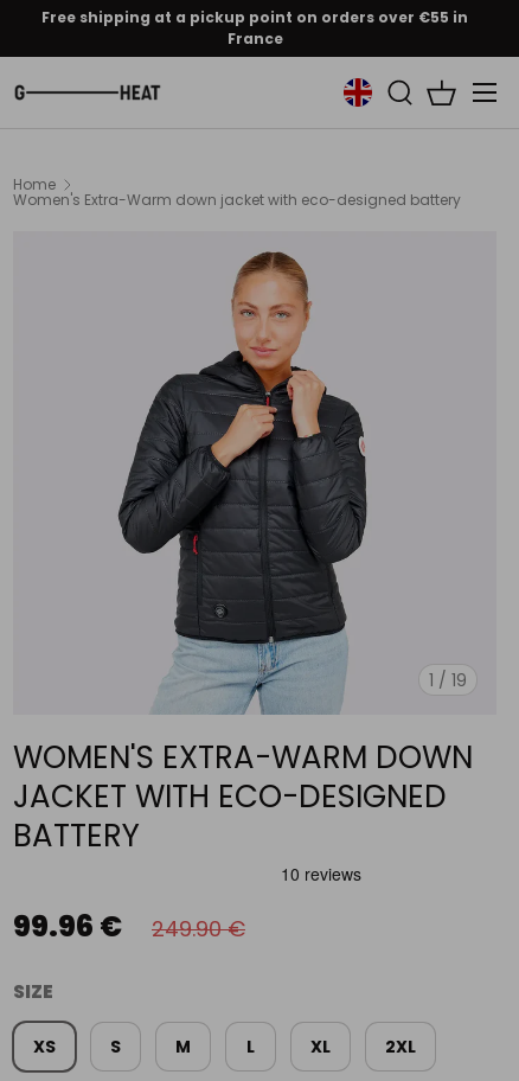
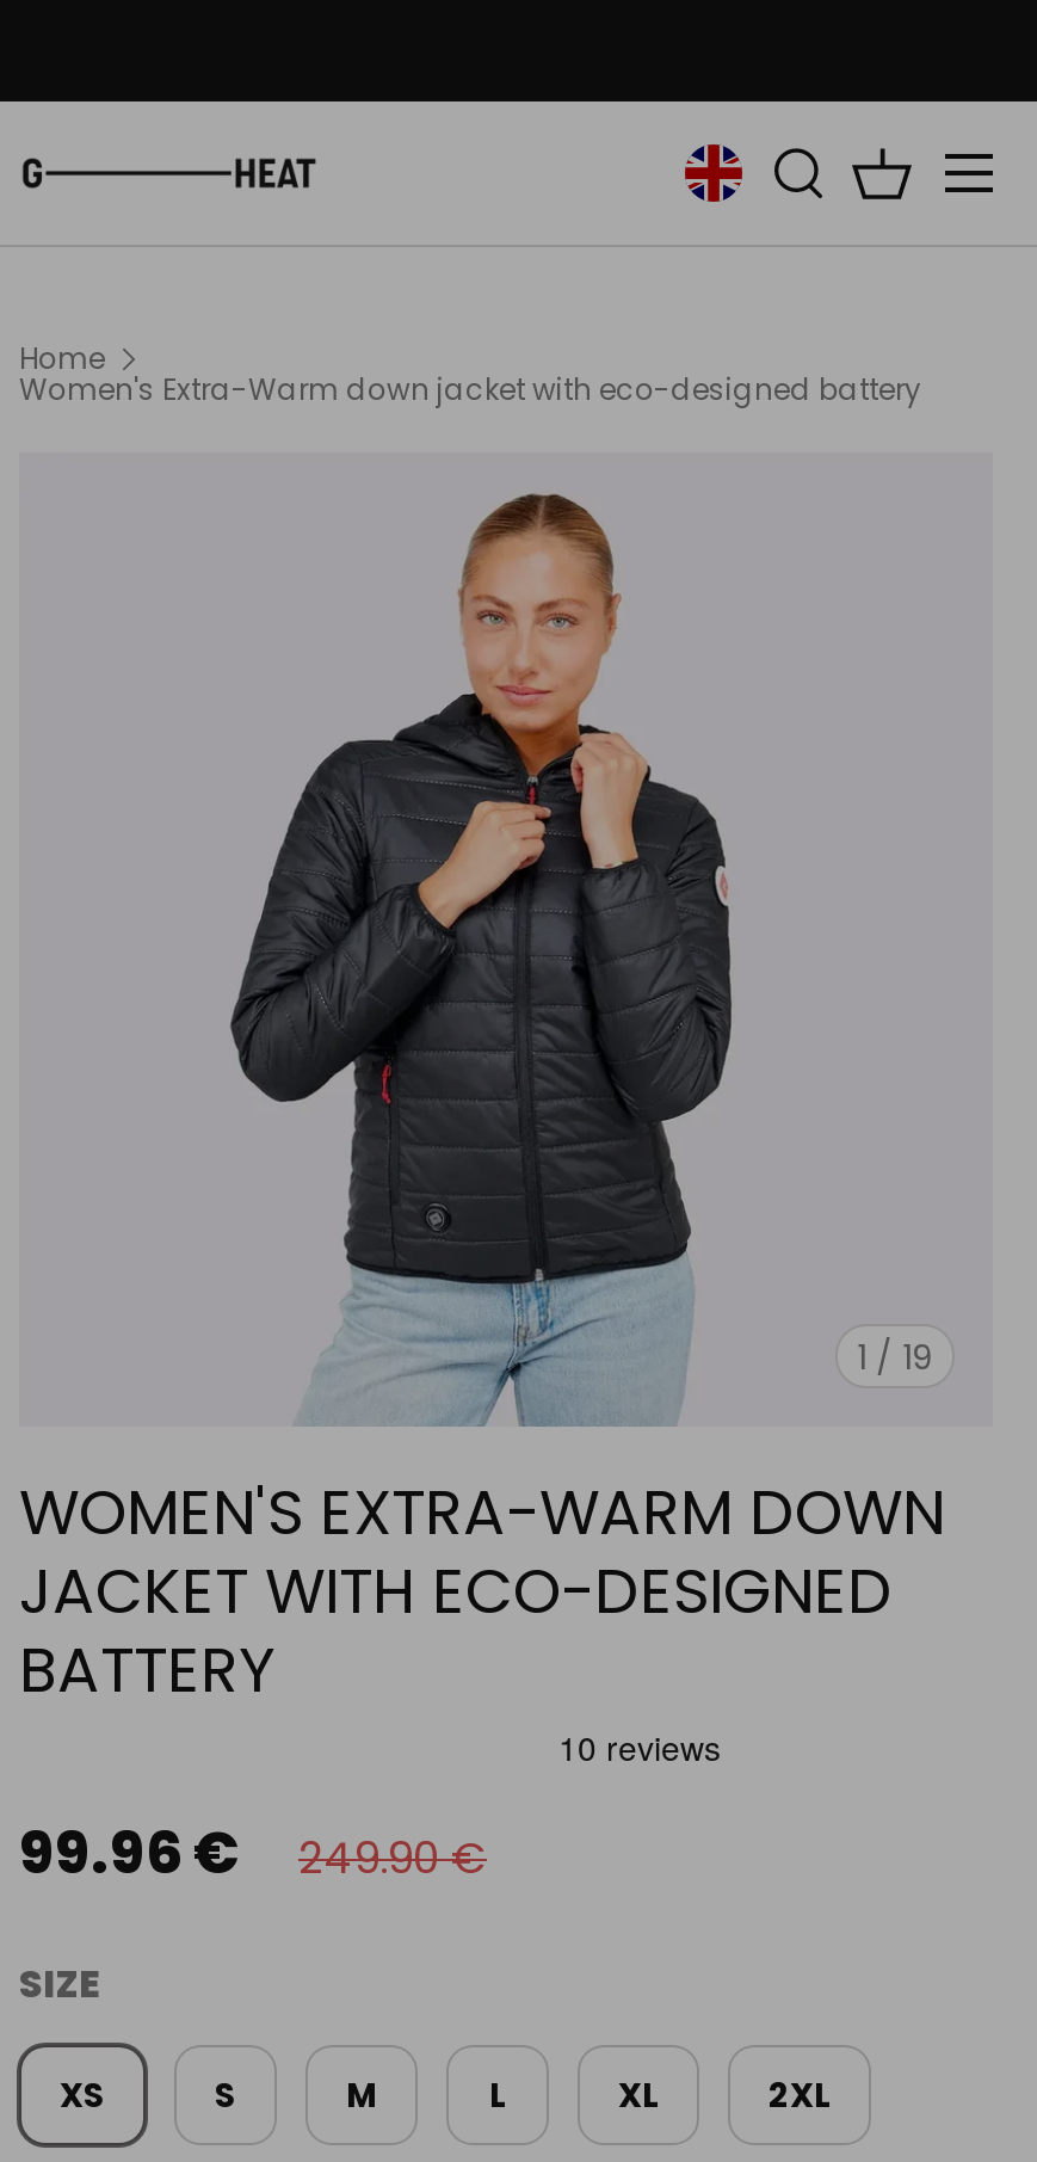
[41,7,468,49] Free shipping at a pickup point on orders over €55 in | France -> none

